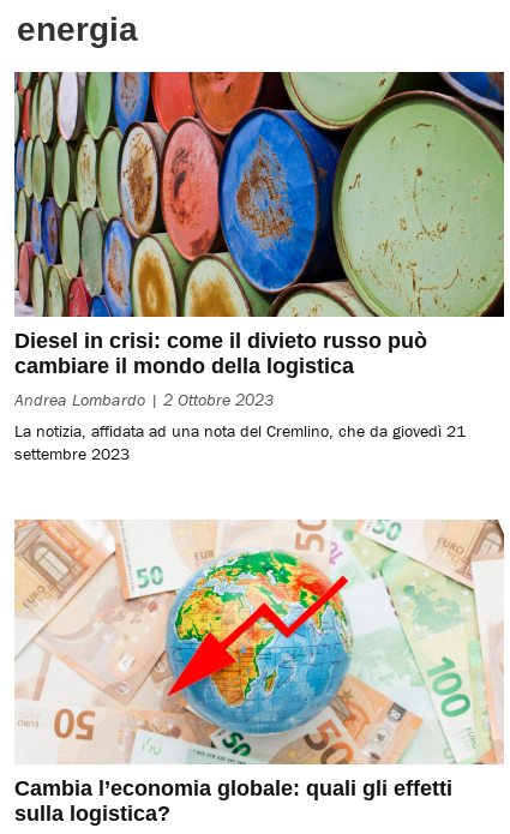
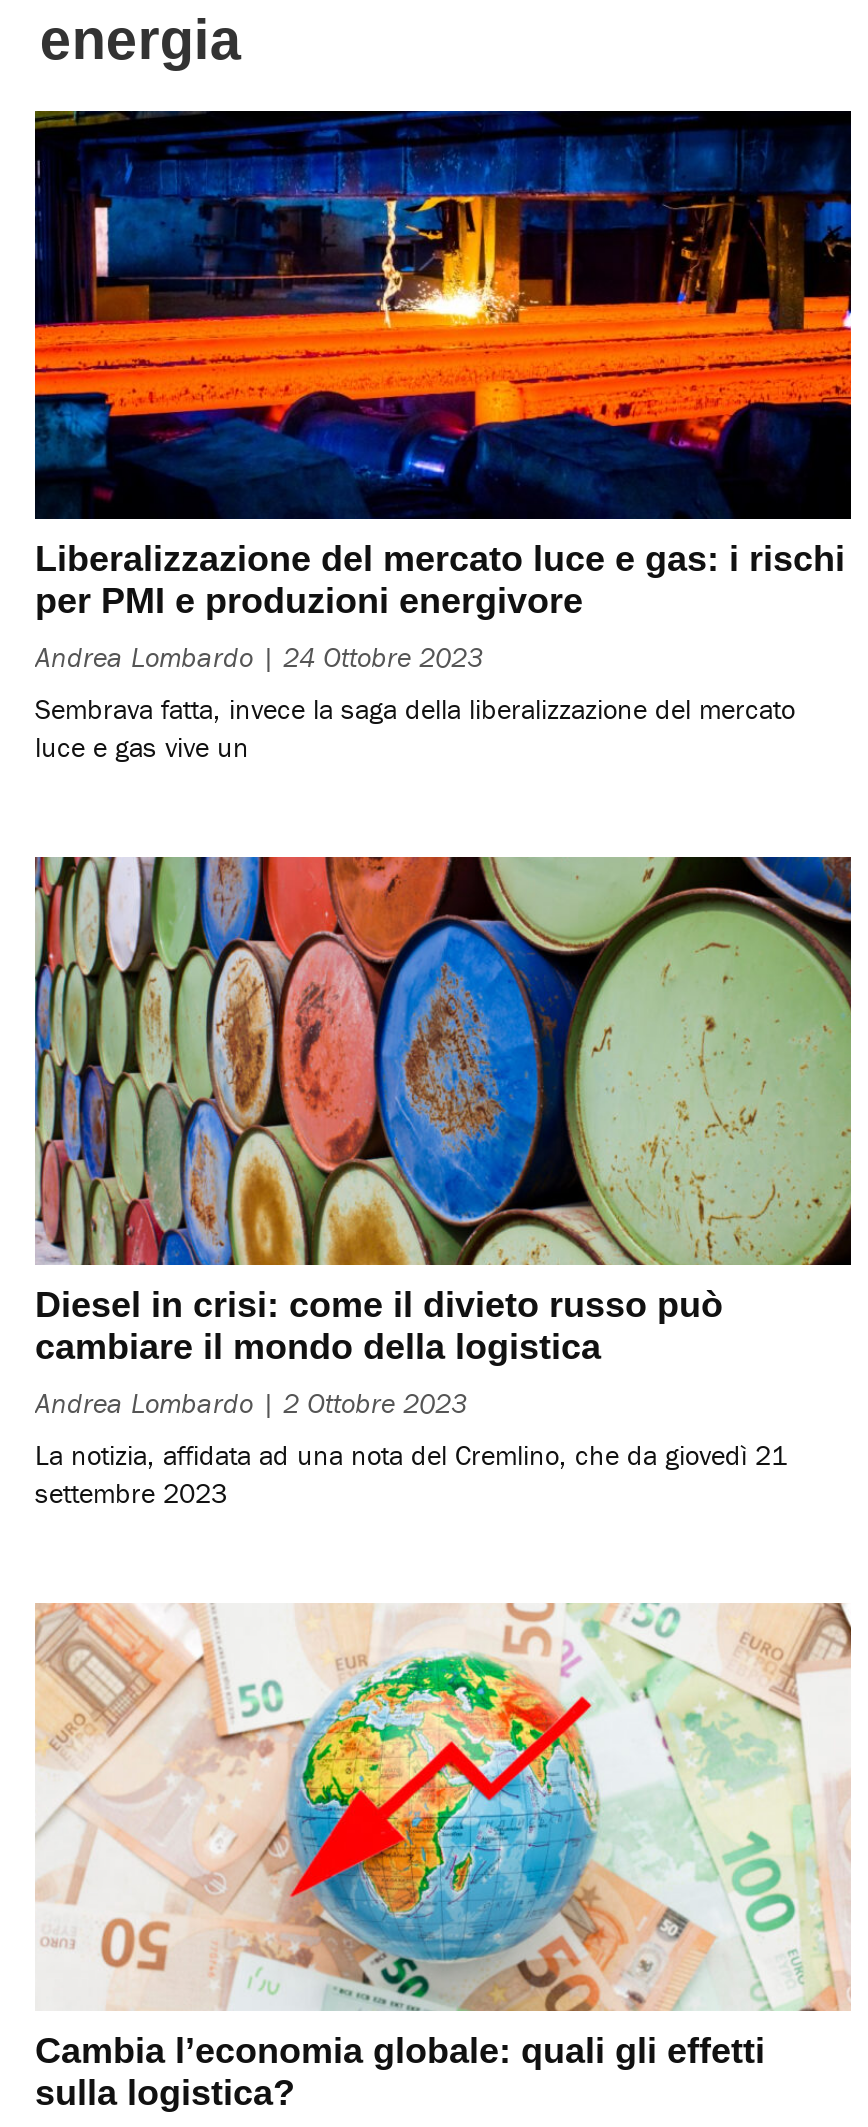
none -> [33,109,853,765] [image] | Liberalizzazione del mercato luce e gas: i rischi | per PMI e produzioni energivore | Andrea Lombardo 24 Ottobre 2023 | Sembrava fatta, invece la saga della liberalizzazione del mercato | luce e gas vive un

